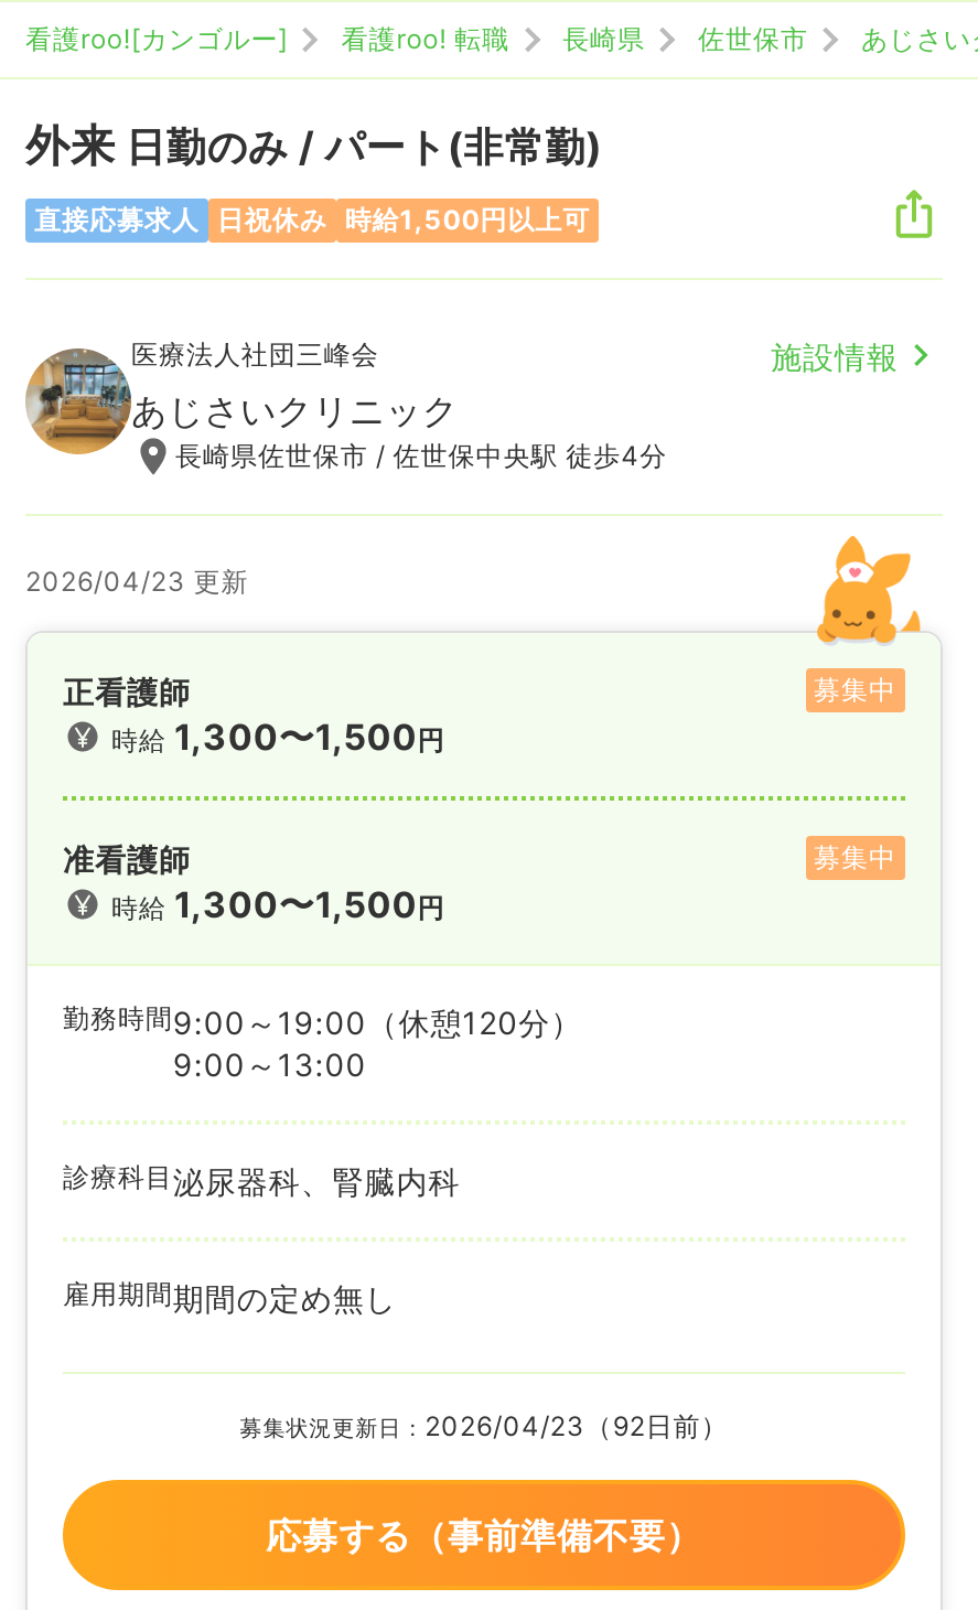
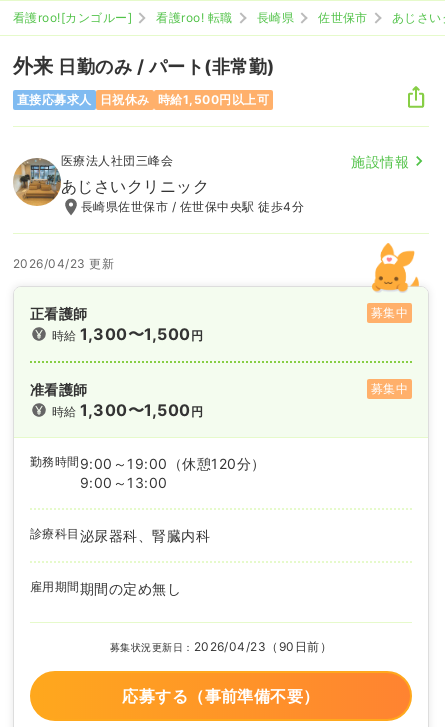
[240,1409,728,1442] 募集状況更新日：2026/04/23（92日前） -> [110,639,332,654] 募集状況更新日：2026/04/23（90日前）

